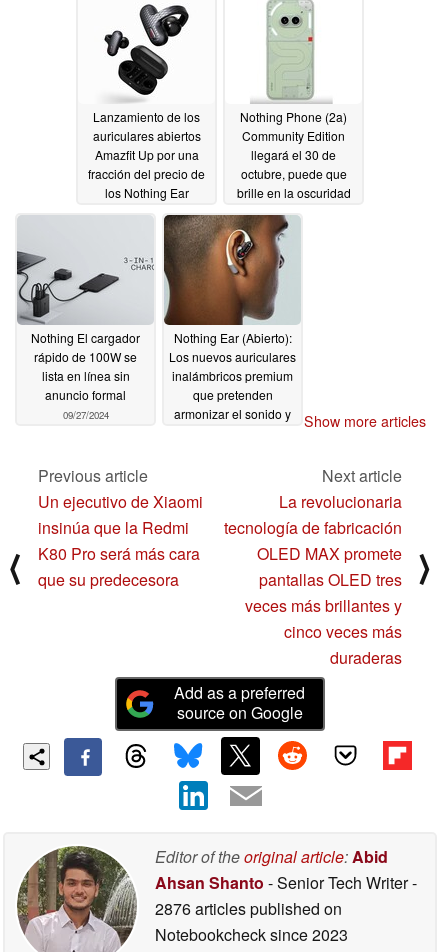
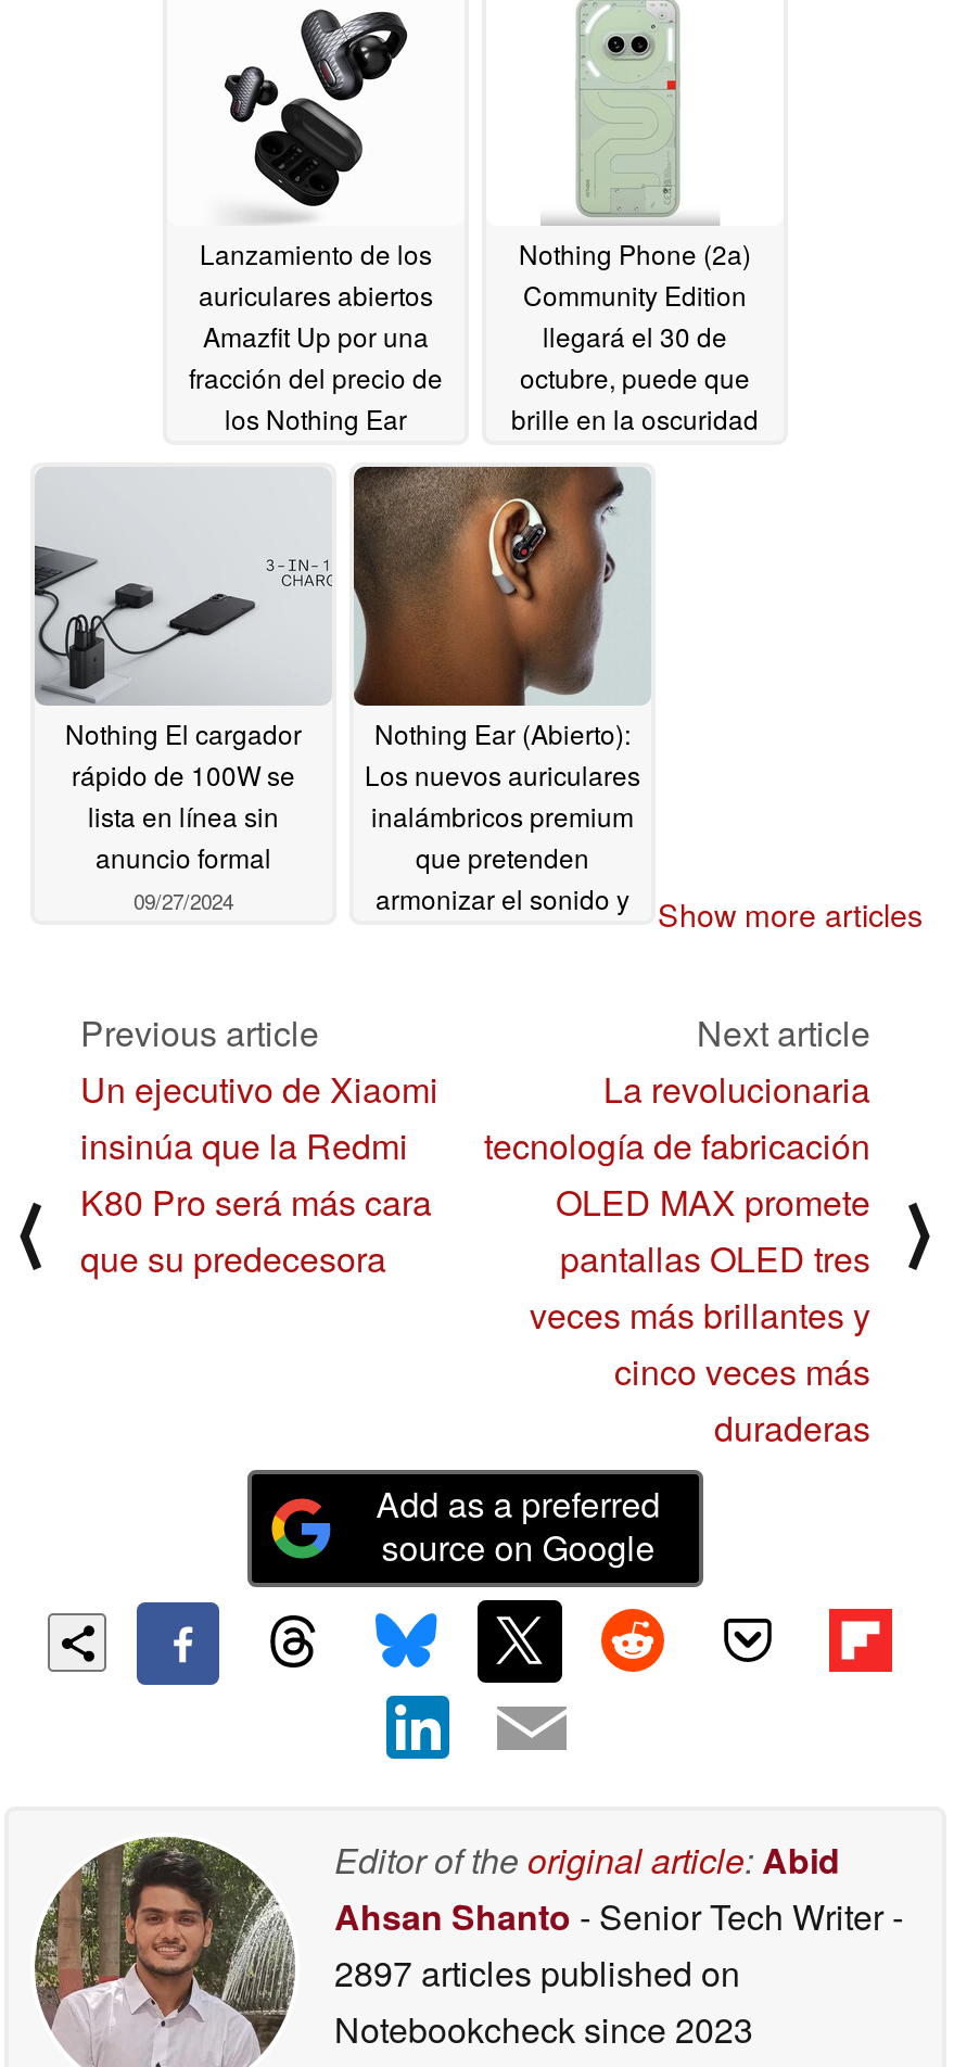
[155,897,342,920] 2876 articles published on -> [334,1947,740,1997] 2897 articles published on

